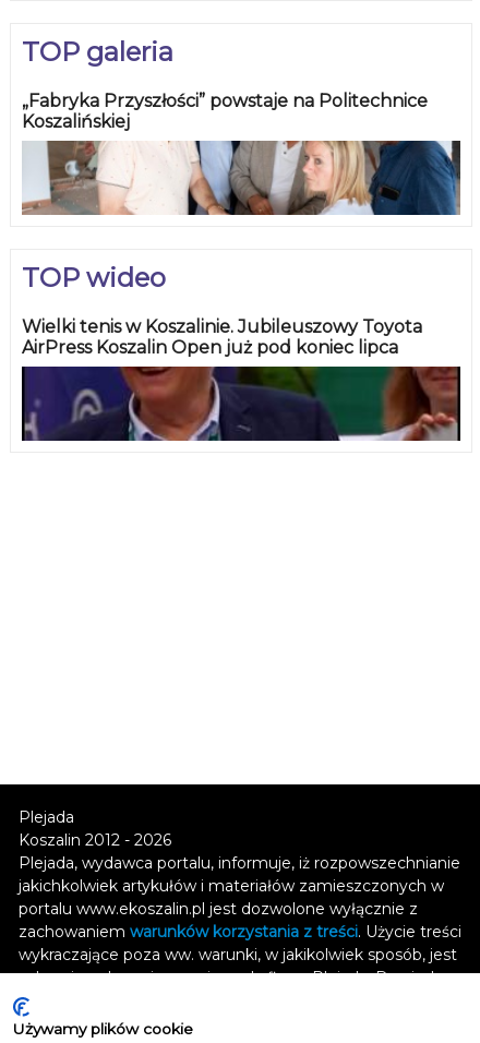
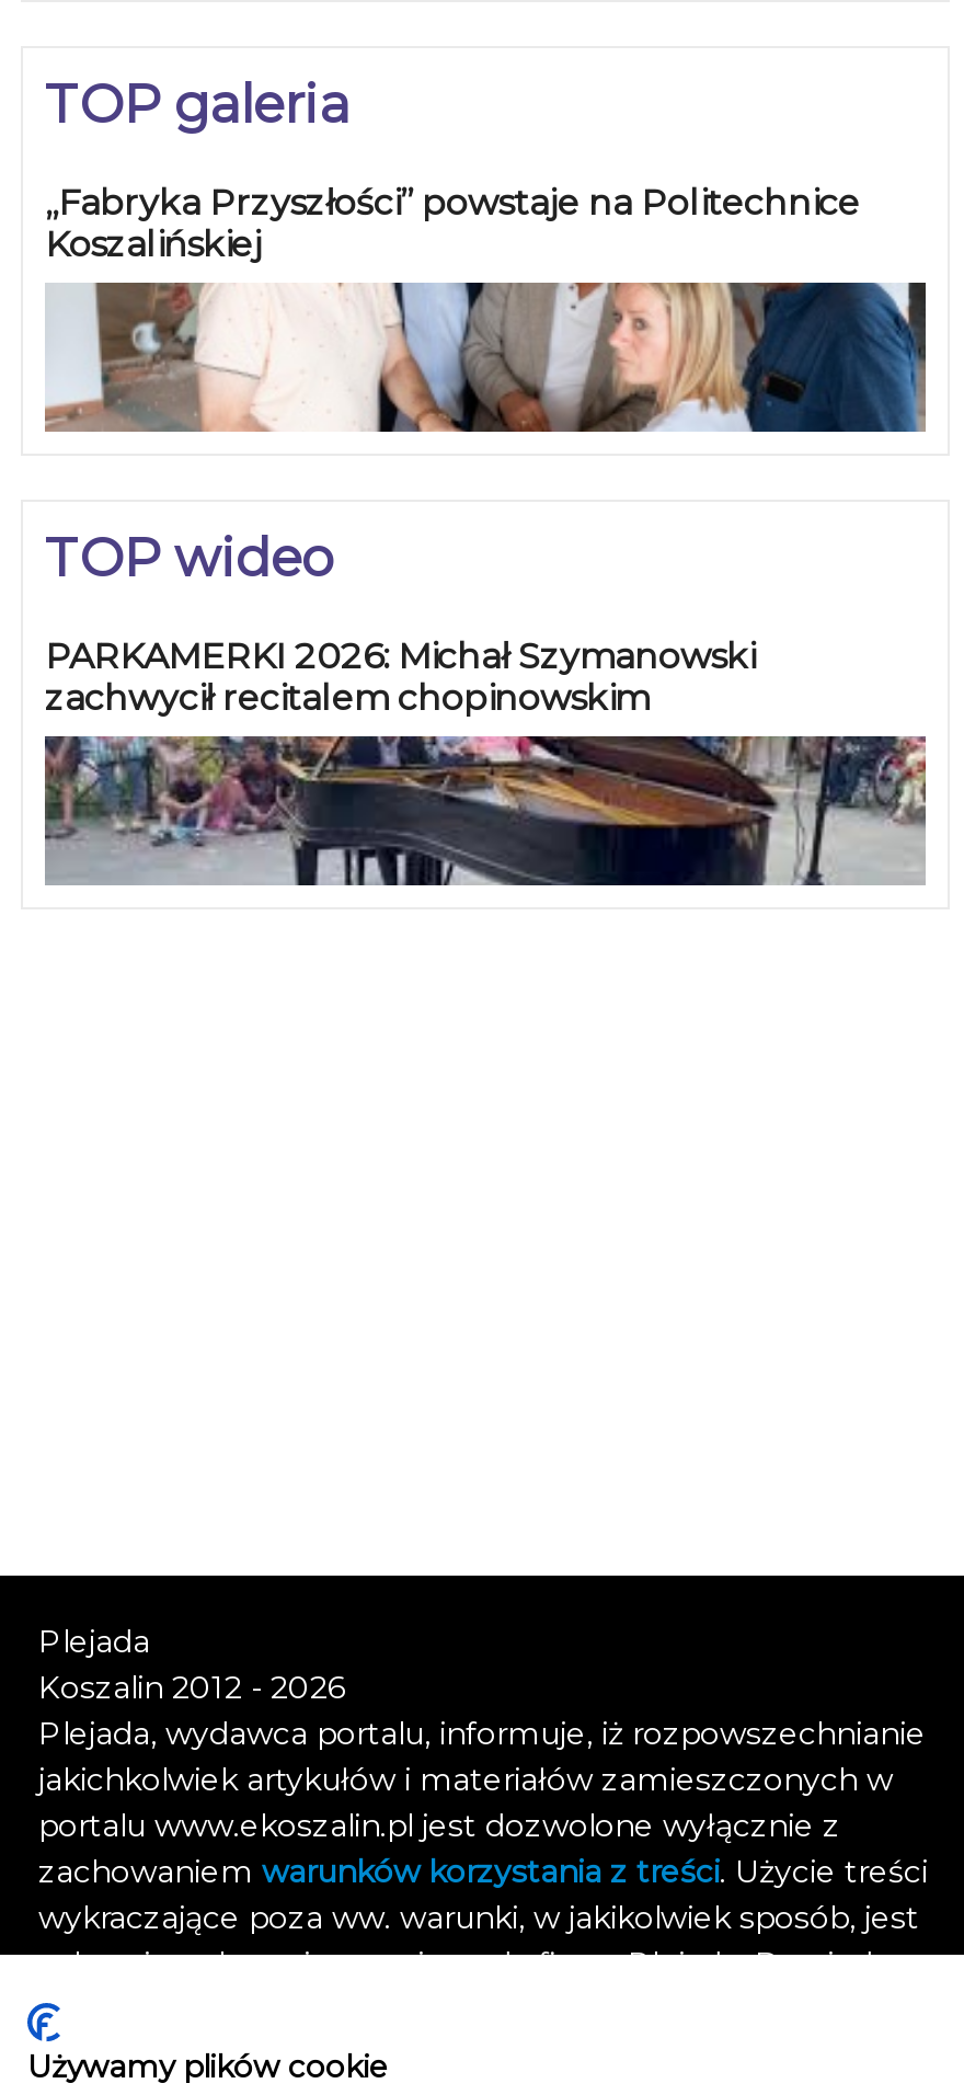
[22,316,422,357] Wielki tenis w Koszalinie. Jubileuszowy Toyota | AirPress Koszalin Open już pod koniec lipca -> [45,635,755,718] PARKAMERKI 2026: Michał Szymanowski | zachwycił recitalem chopinowskim
[21,365,461,441] [image] -> [43,734,928,888] [image]

